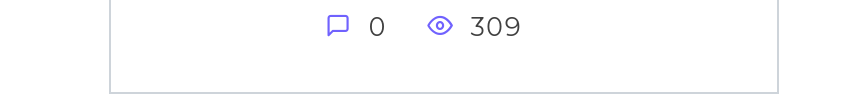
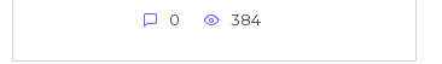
[471,11,521,41] 309 -> [230,11,261,29] 384

